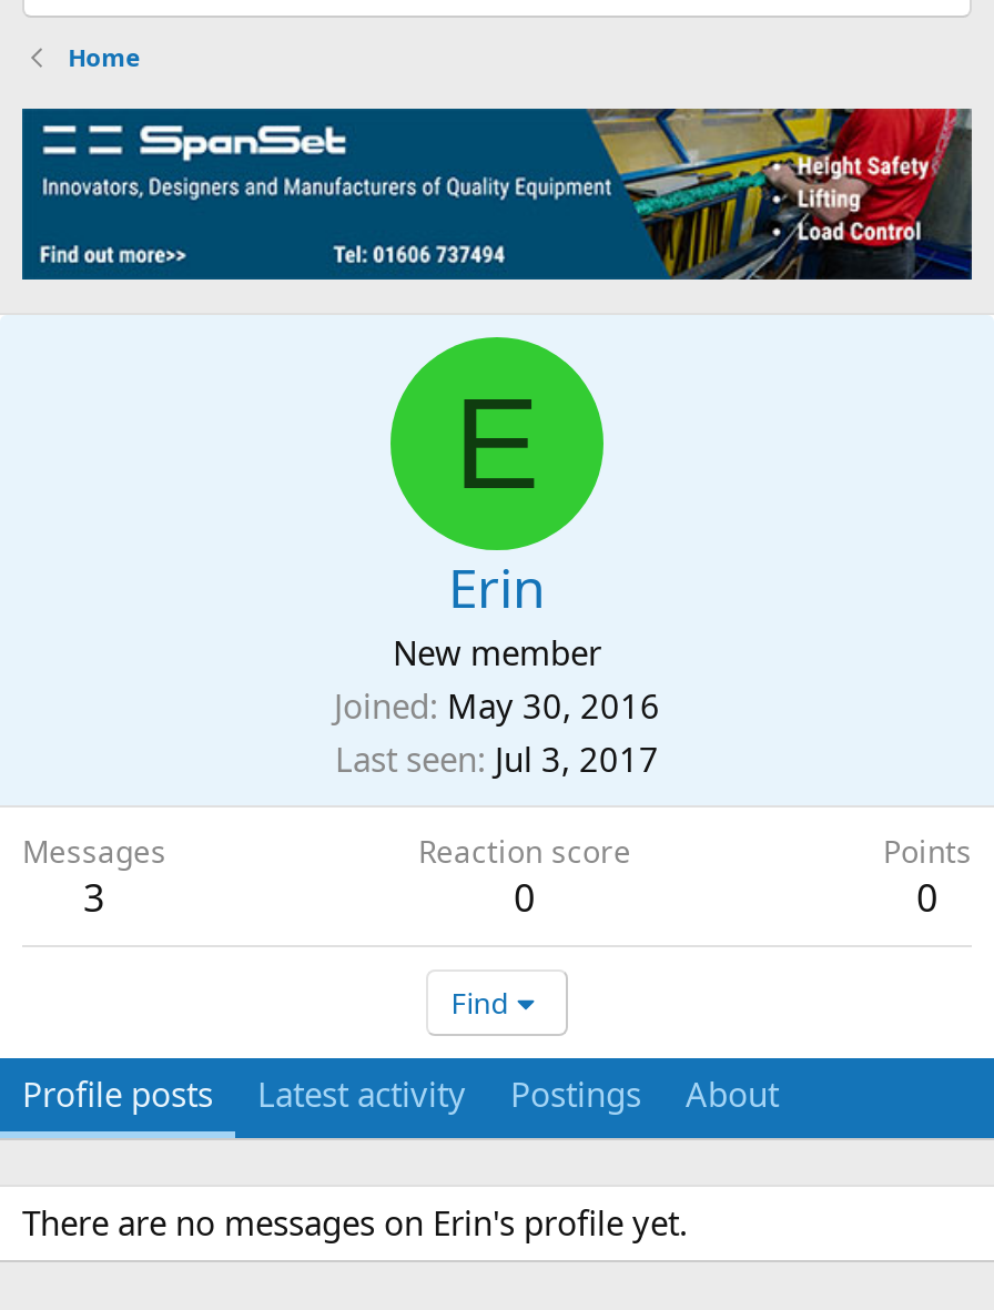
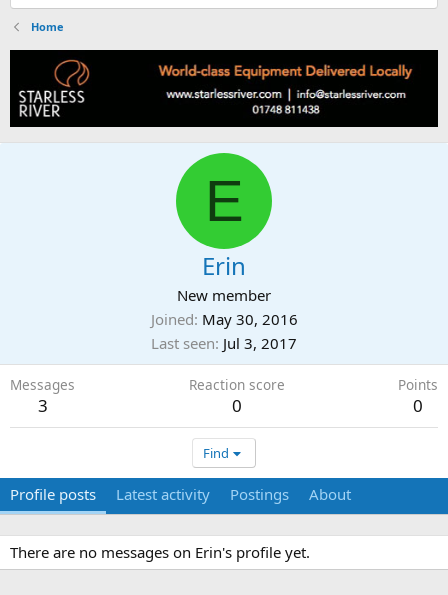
[20,106,972,282] [image] -> [9,49,438,128] [image]

